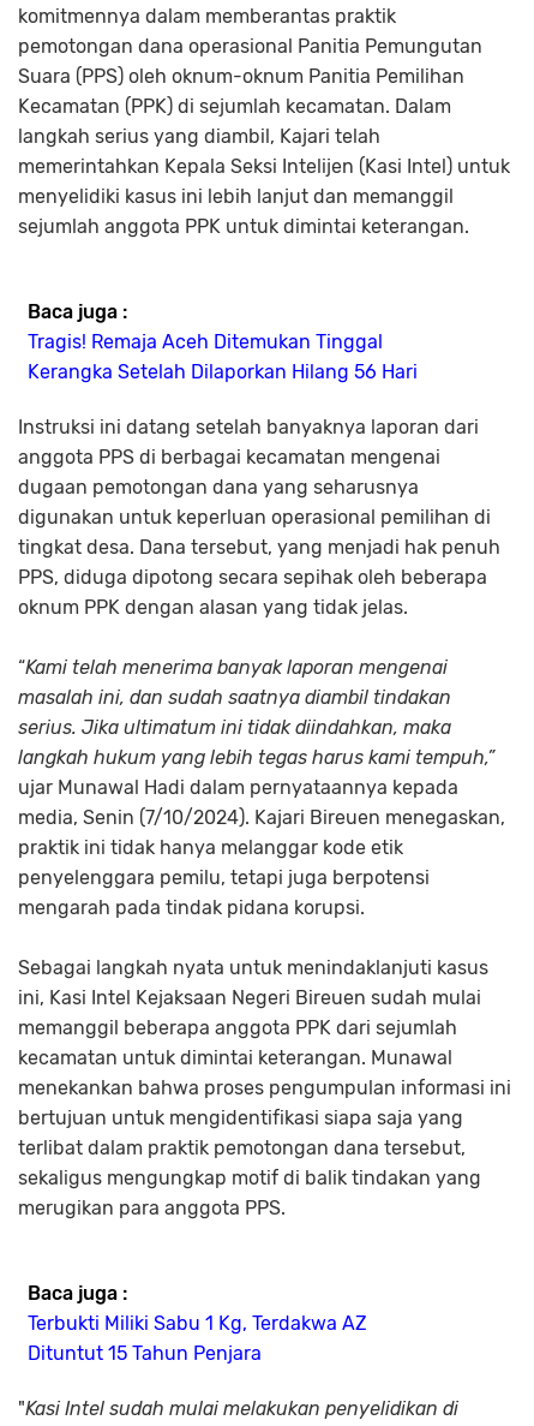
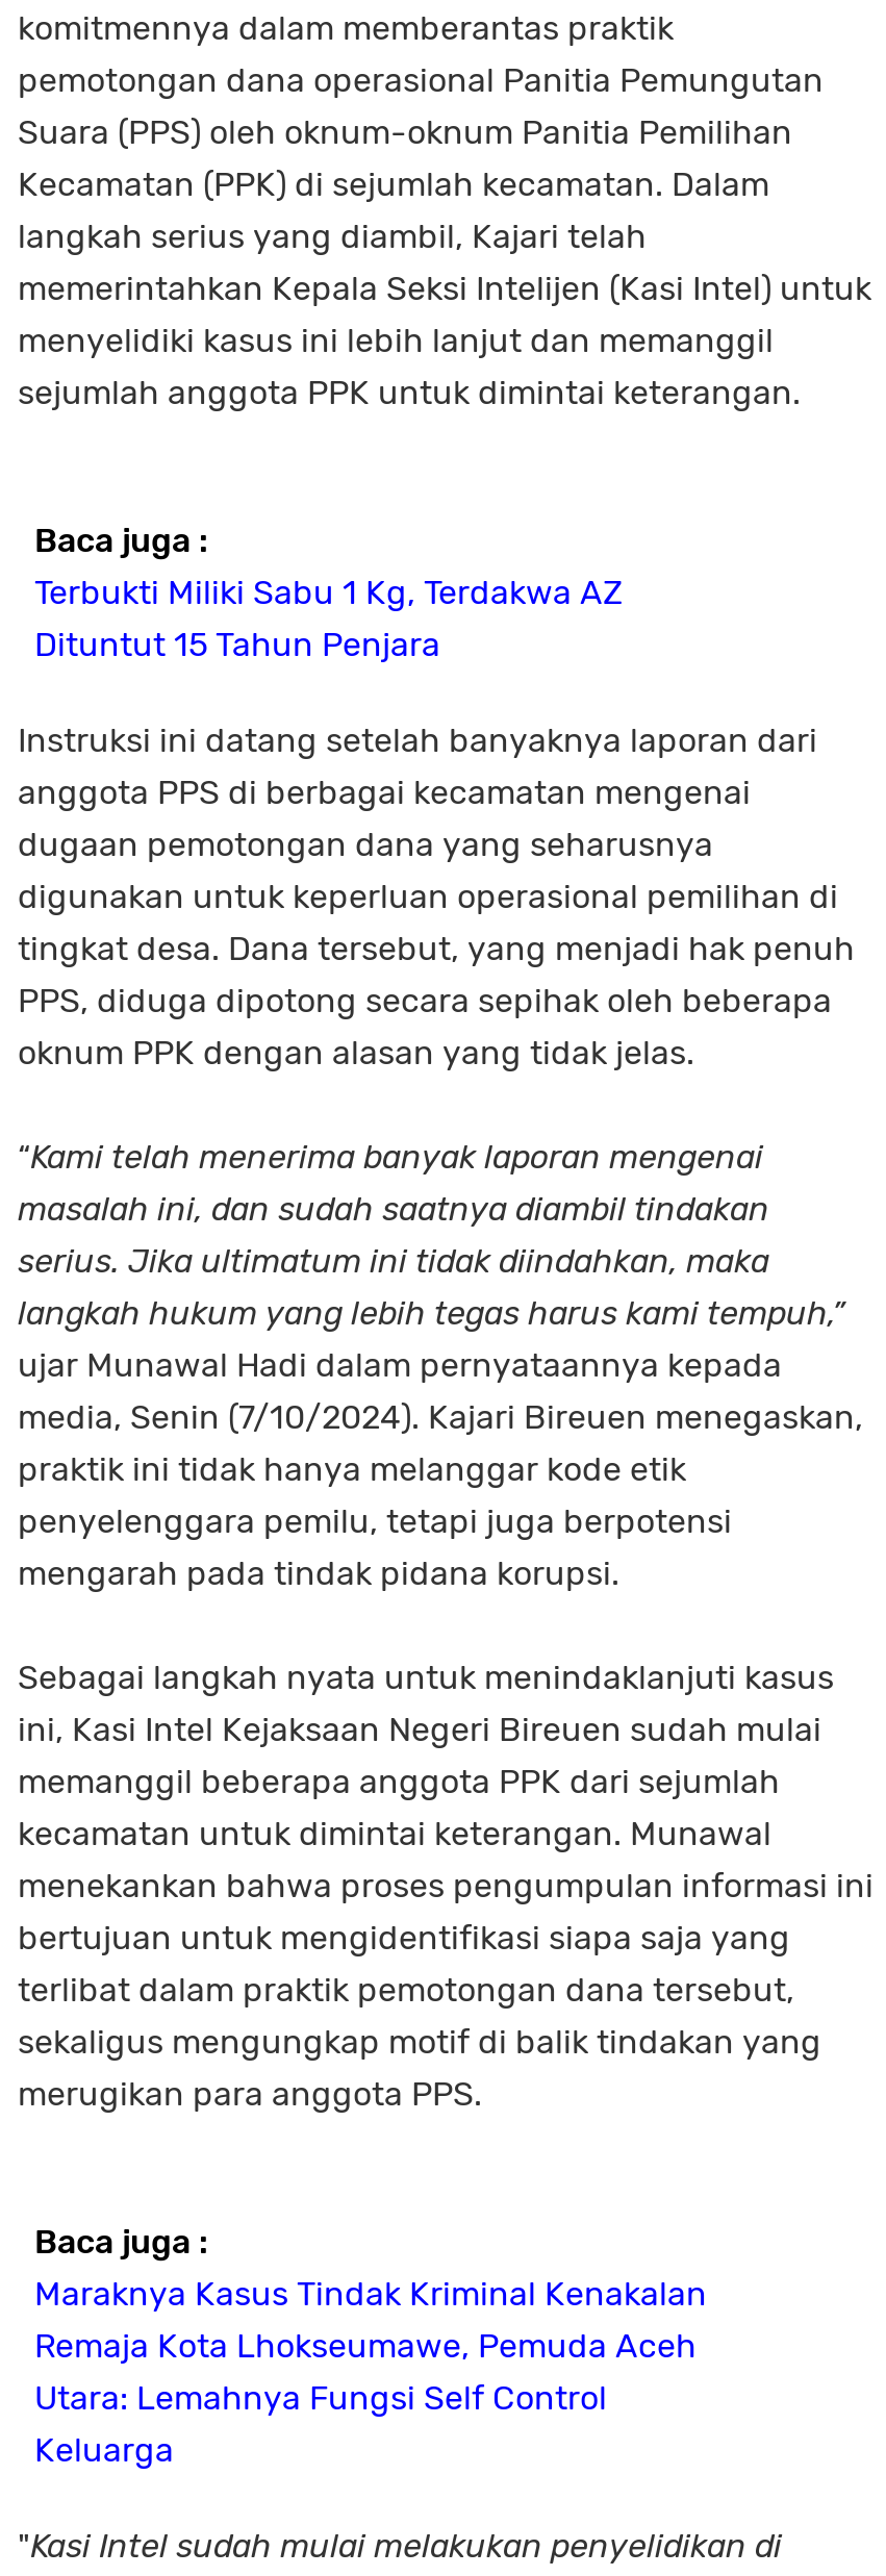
[28,331,418,383] Tragis! Remaja Aceh Ditemukan Tinggal | Kerangka Setelah Dilaporkan Hilang 56 Hari -> none
moved [28,1312,367,1365] -> [34,573,624,665]: Terbukti Miliki Sabu 1 Kg, Terdakwa AZ | Dituntut 15 Tahun Penjara
none -> [34,2274,707,2470] Maraknya Kasus Tindak Kriminal Kenakalan | Remaja Kota Lhokseumawe, Pemuda Aceh | Utara: Lemahnya Fungsi Self Control | Keluarga

